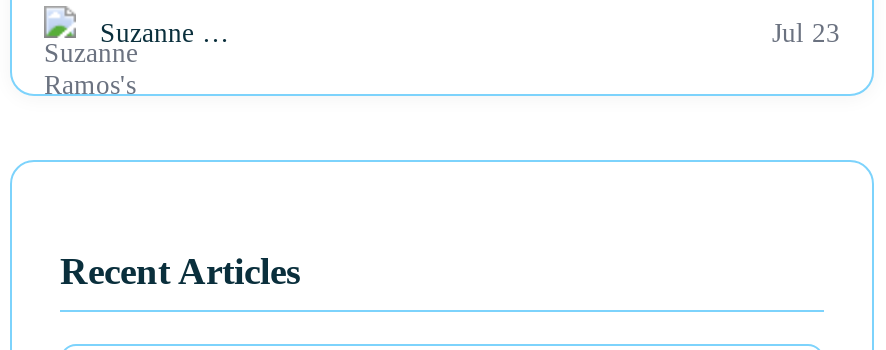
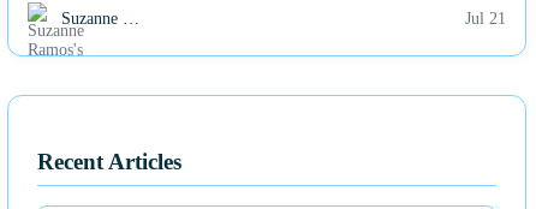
[772,19,840,49] Jul 23 -> [465,10,506,28] Jul 21

